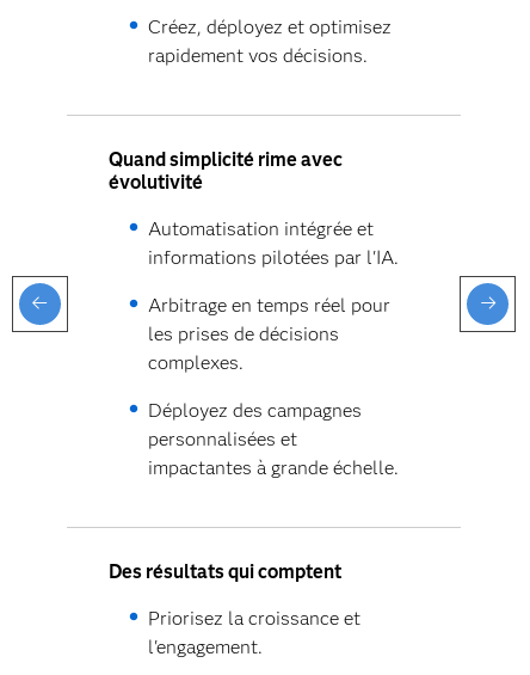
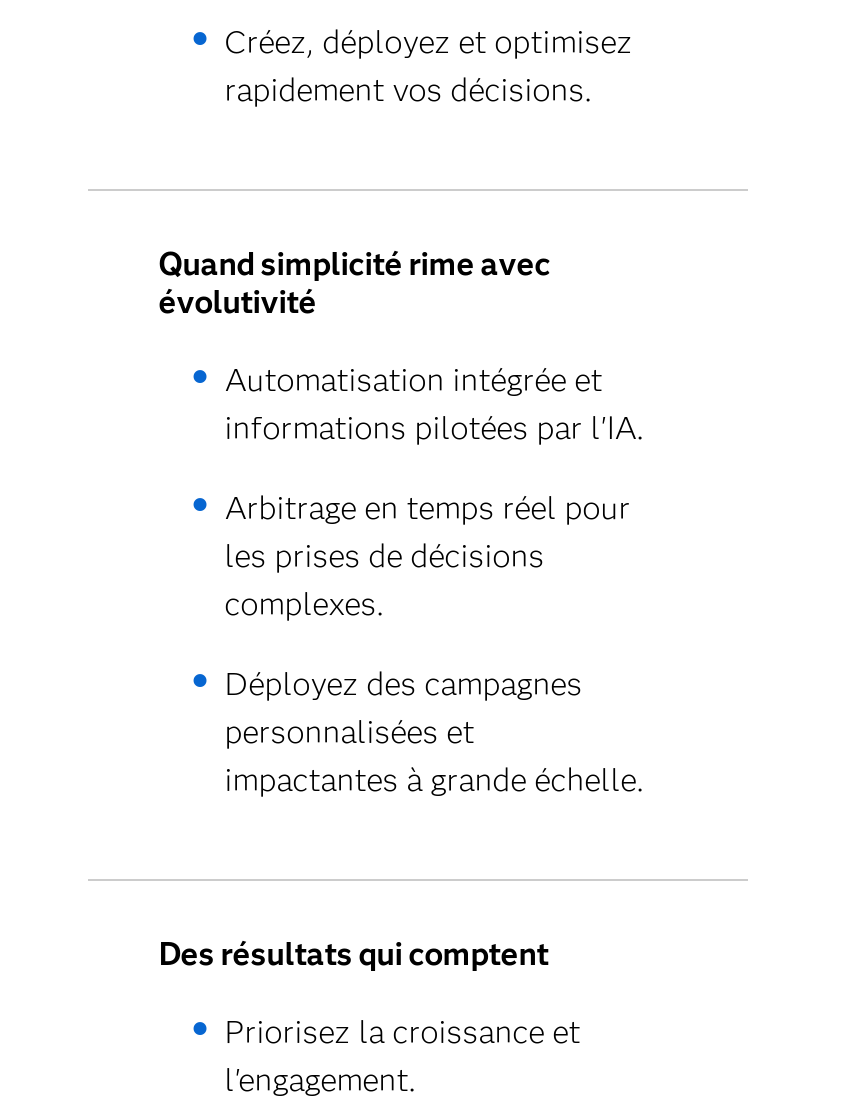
[11,275,69,333] [image] -> none
[458,275,517,333] [image] -> none

